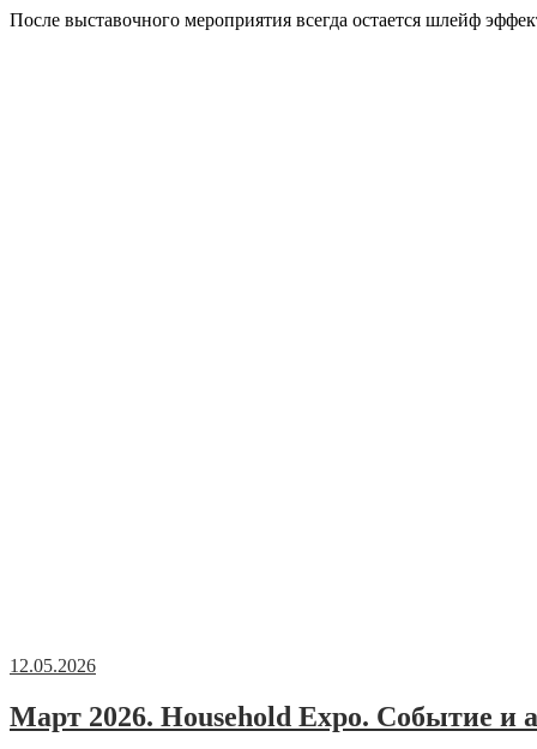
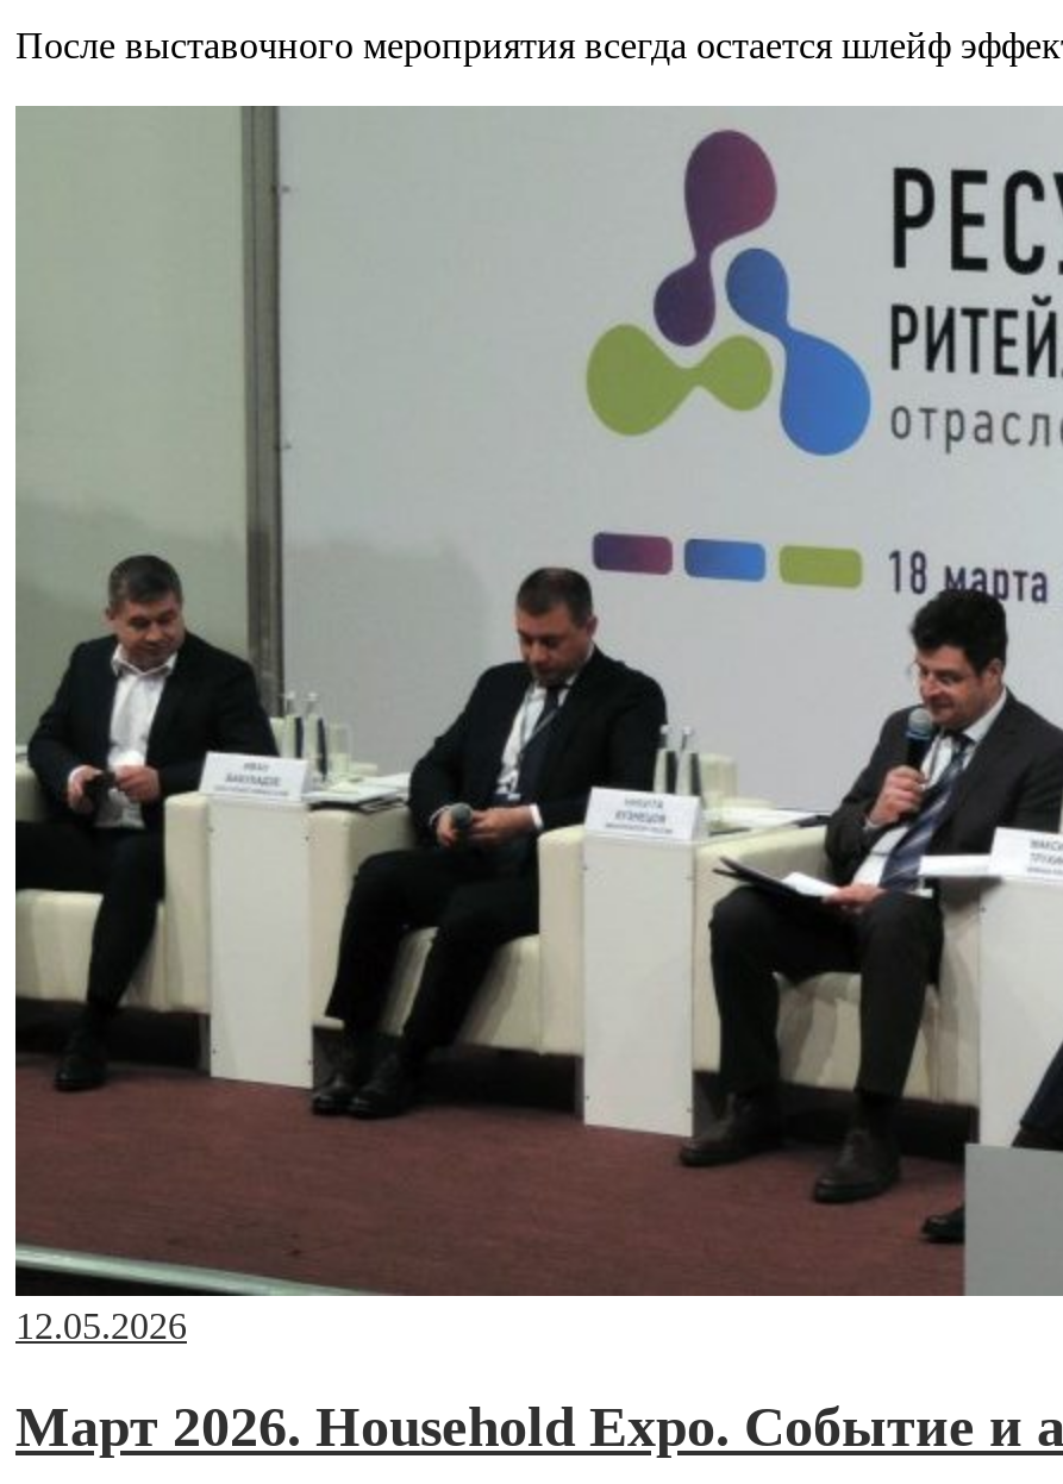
none -> [13,104,1056,1298] [image]

